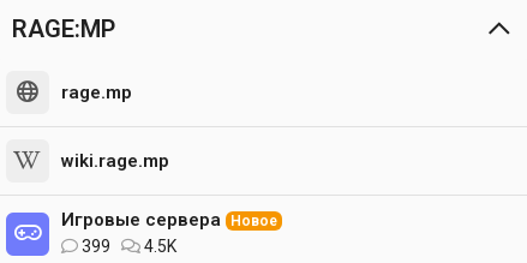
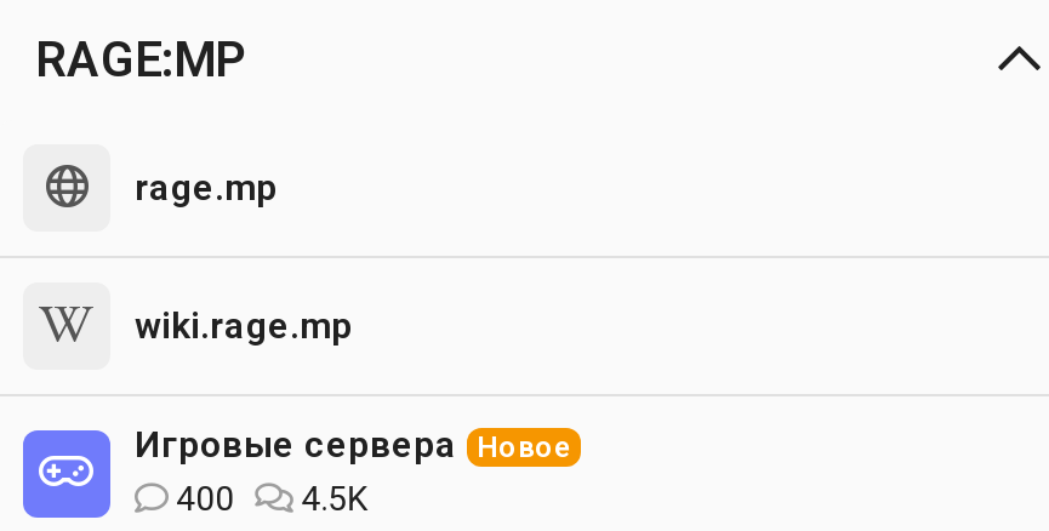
[82,237,176,256] 399 4.5K -> [176,480,366,519] 400 4.5K

